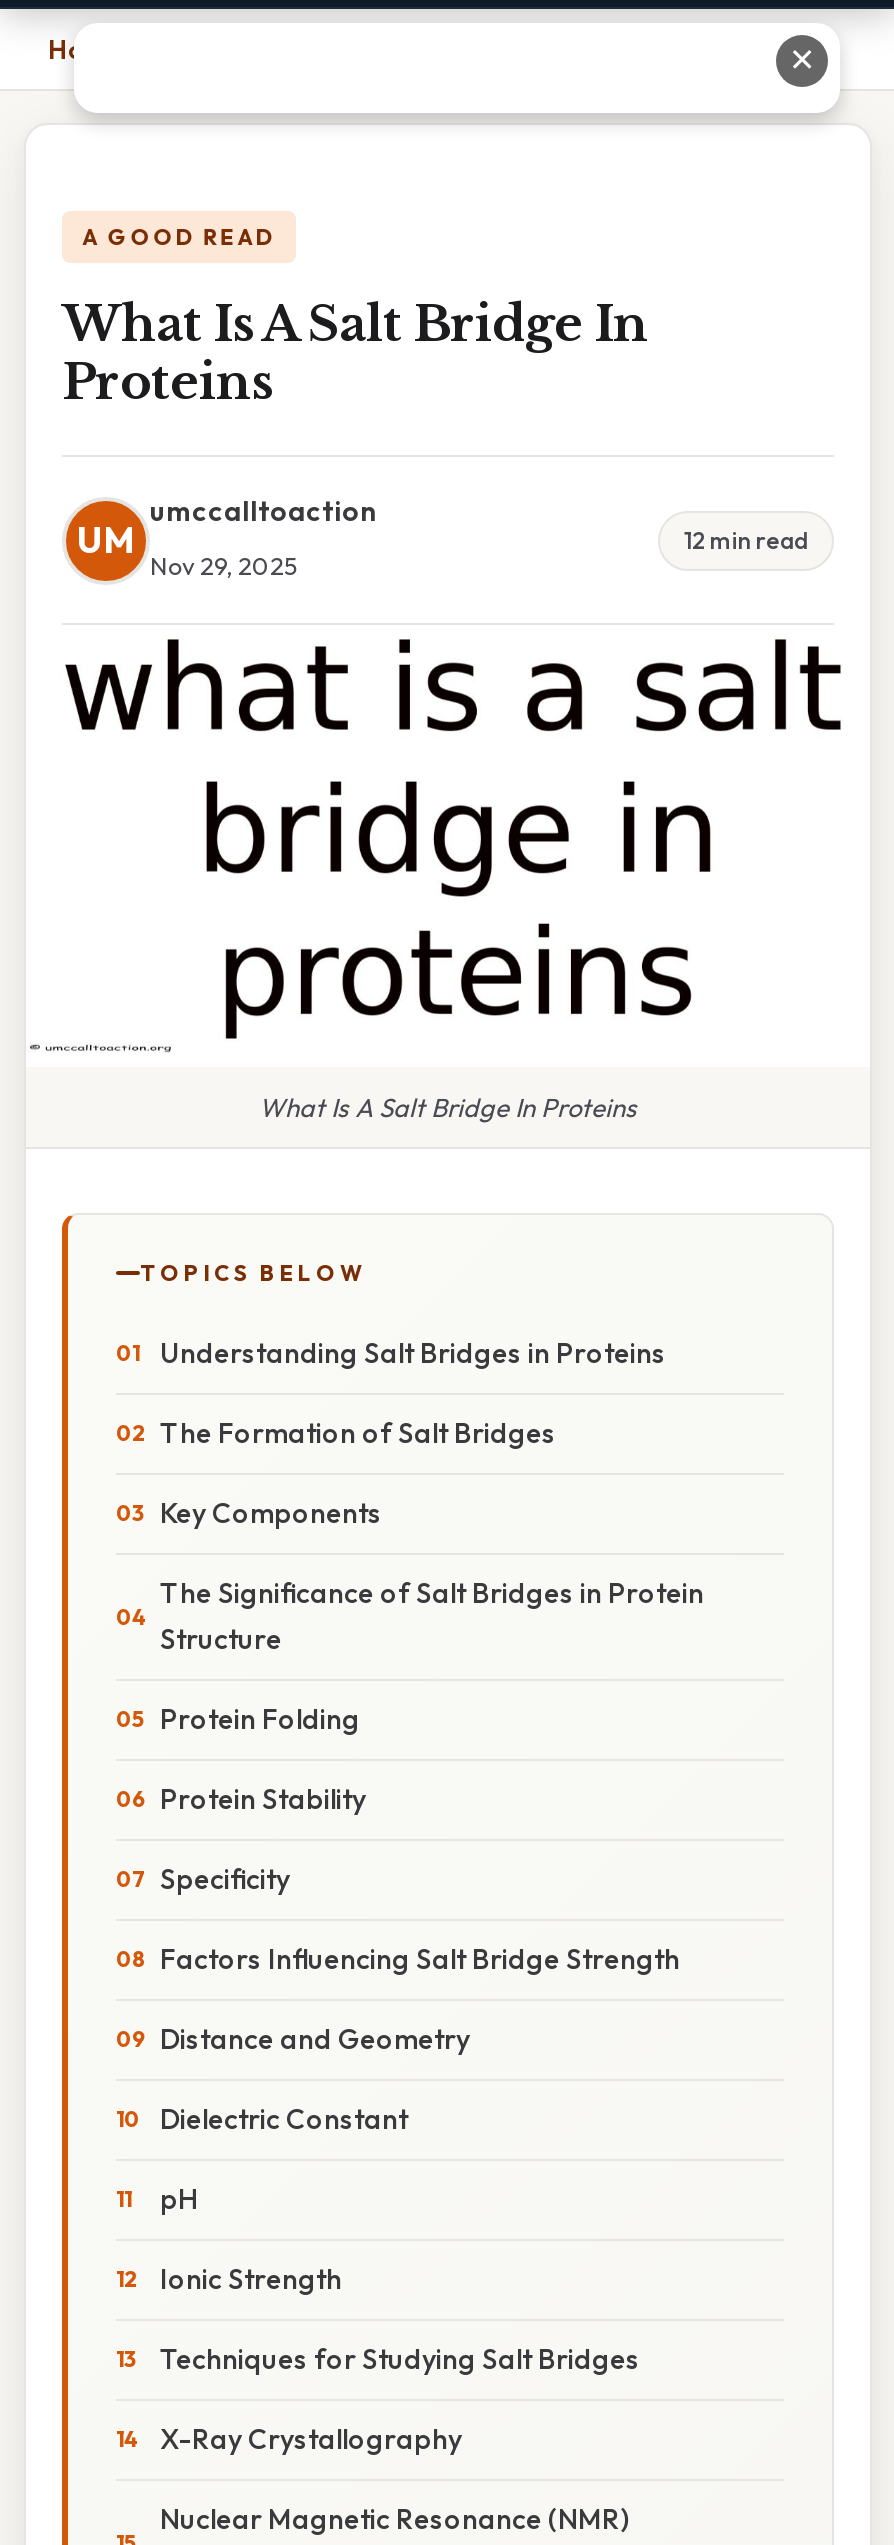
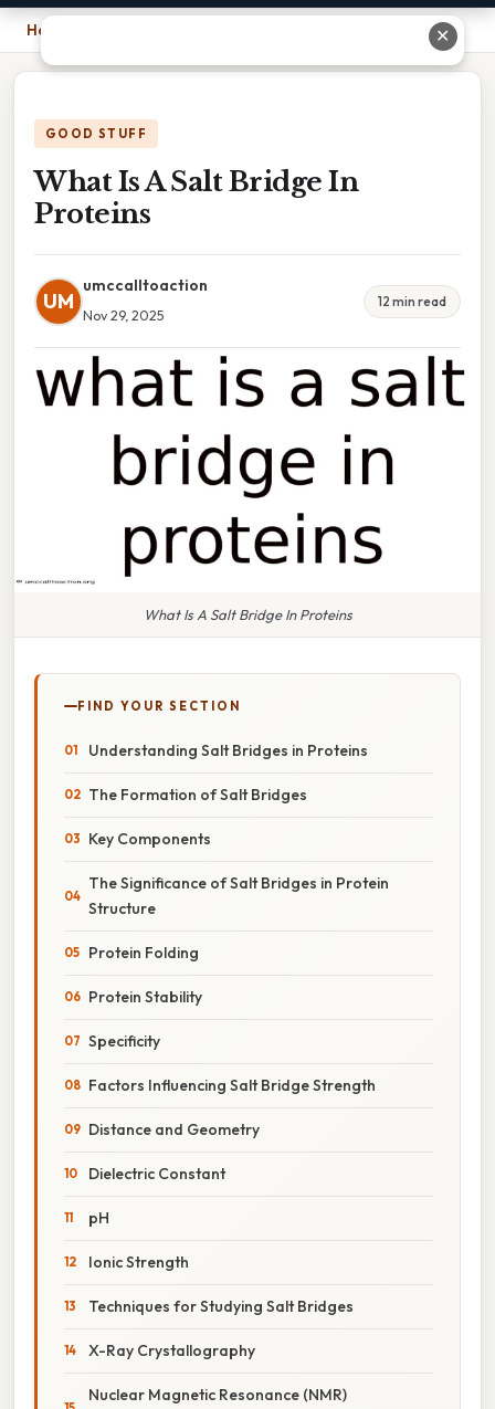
[82,223,277,251] A GOOD READ -> [45,126,147,141] GOOD STUFF
[140,1259,366,1287] TOPICS BELOW -> [77,698,241,714] FIND YOUR SECTION

